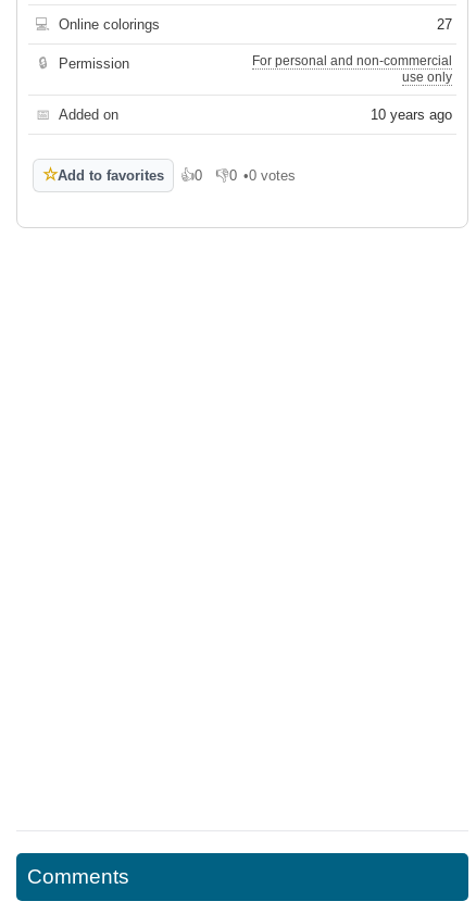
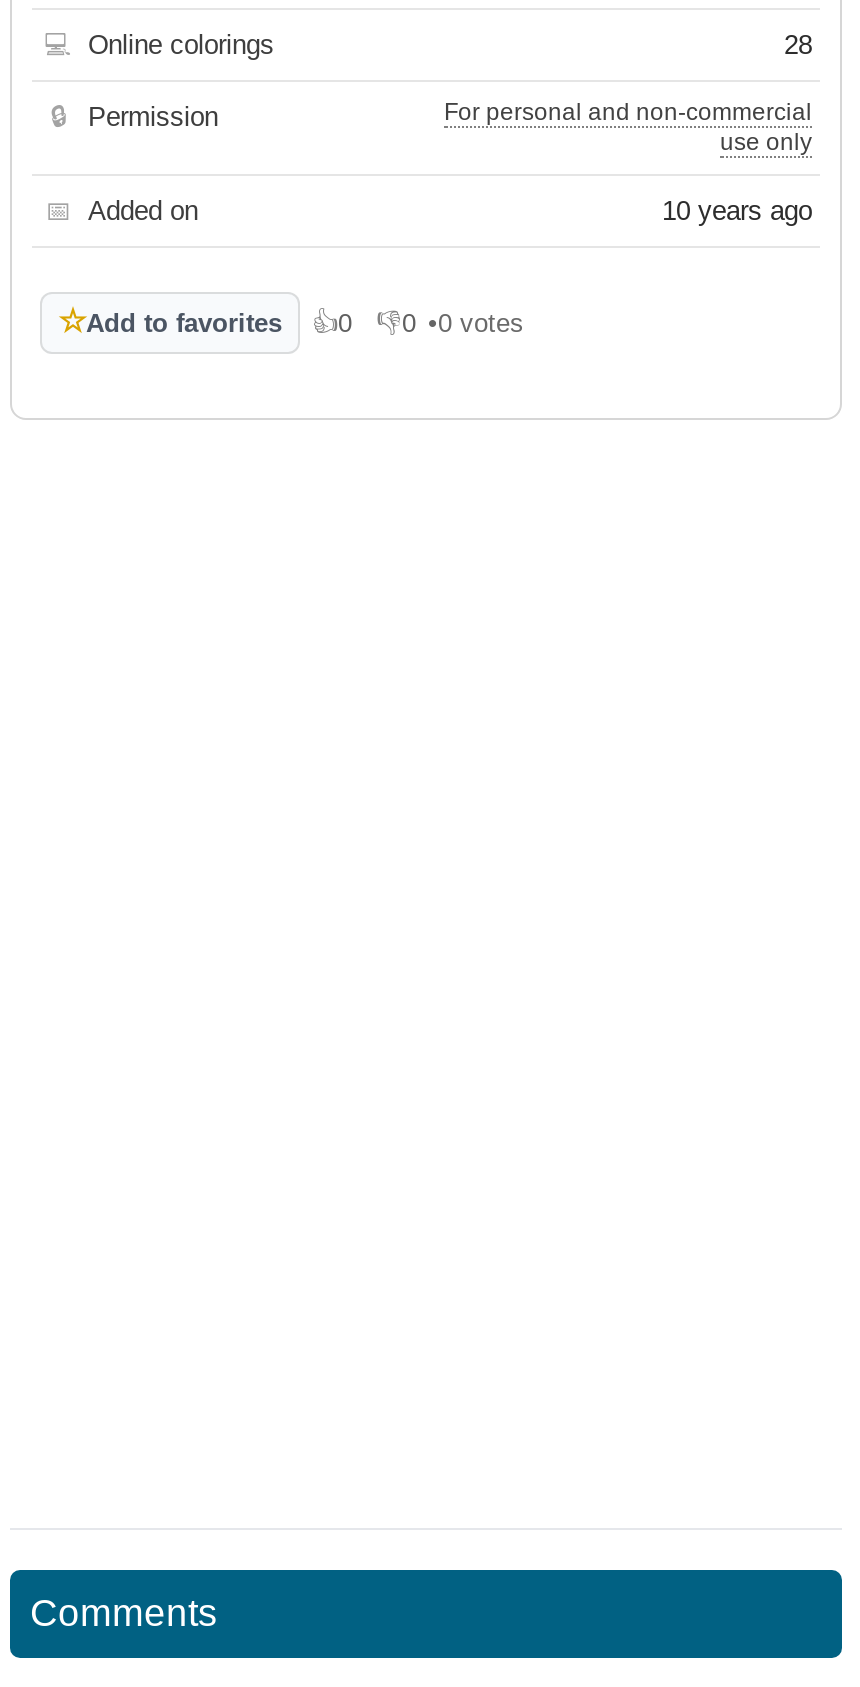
[437,16,452,32] 27 -> [784,30,812,60] 28

